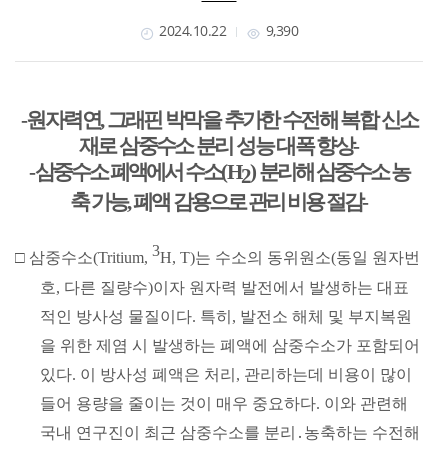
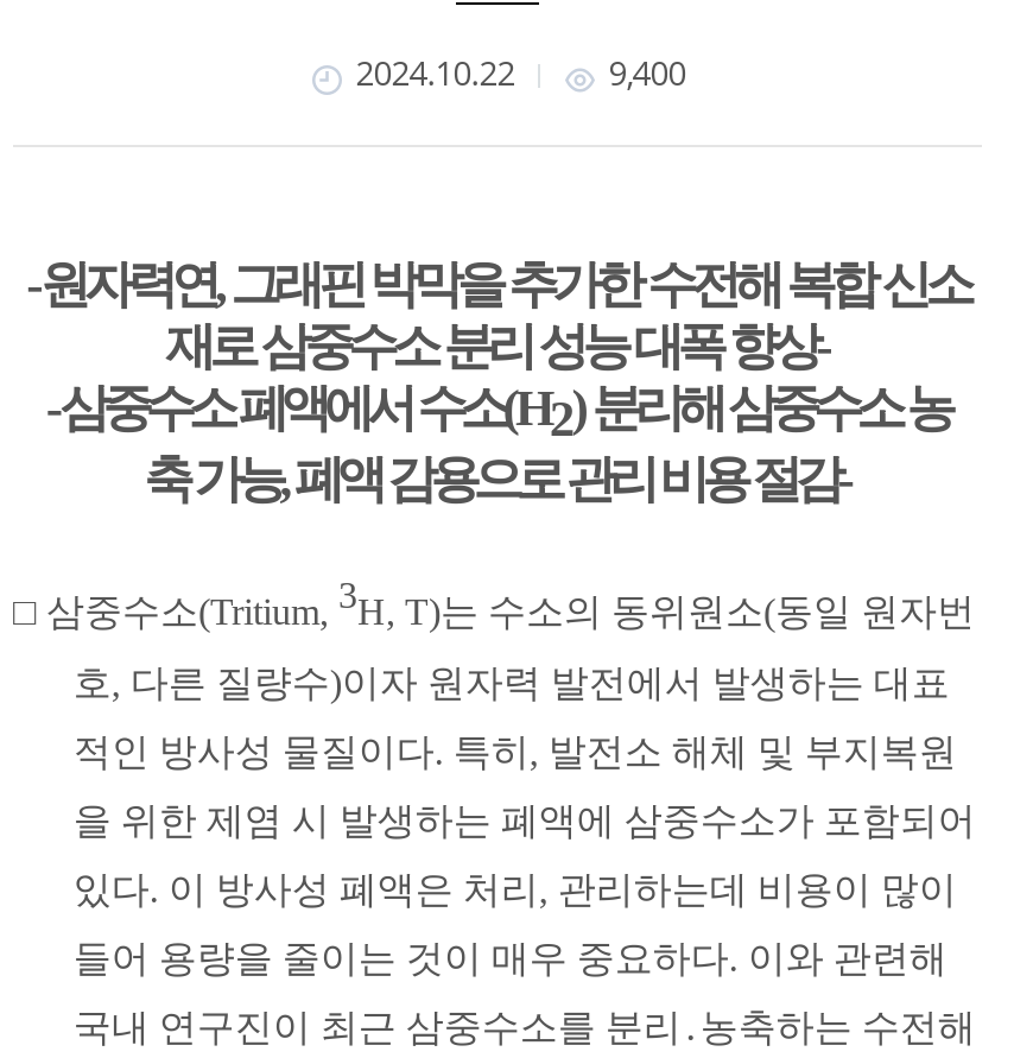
[266,21,298,40] 9,390 -> [609,50,686,95] 9,400

